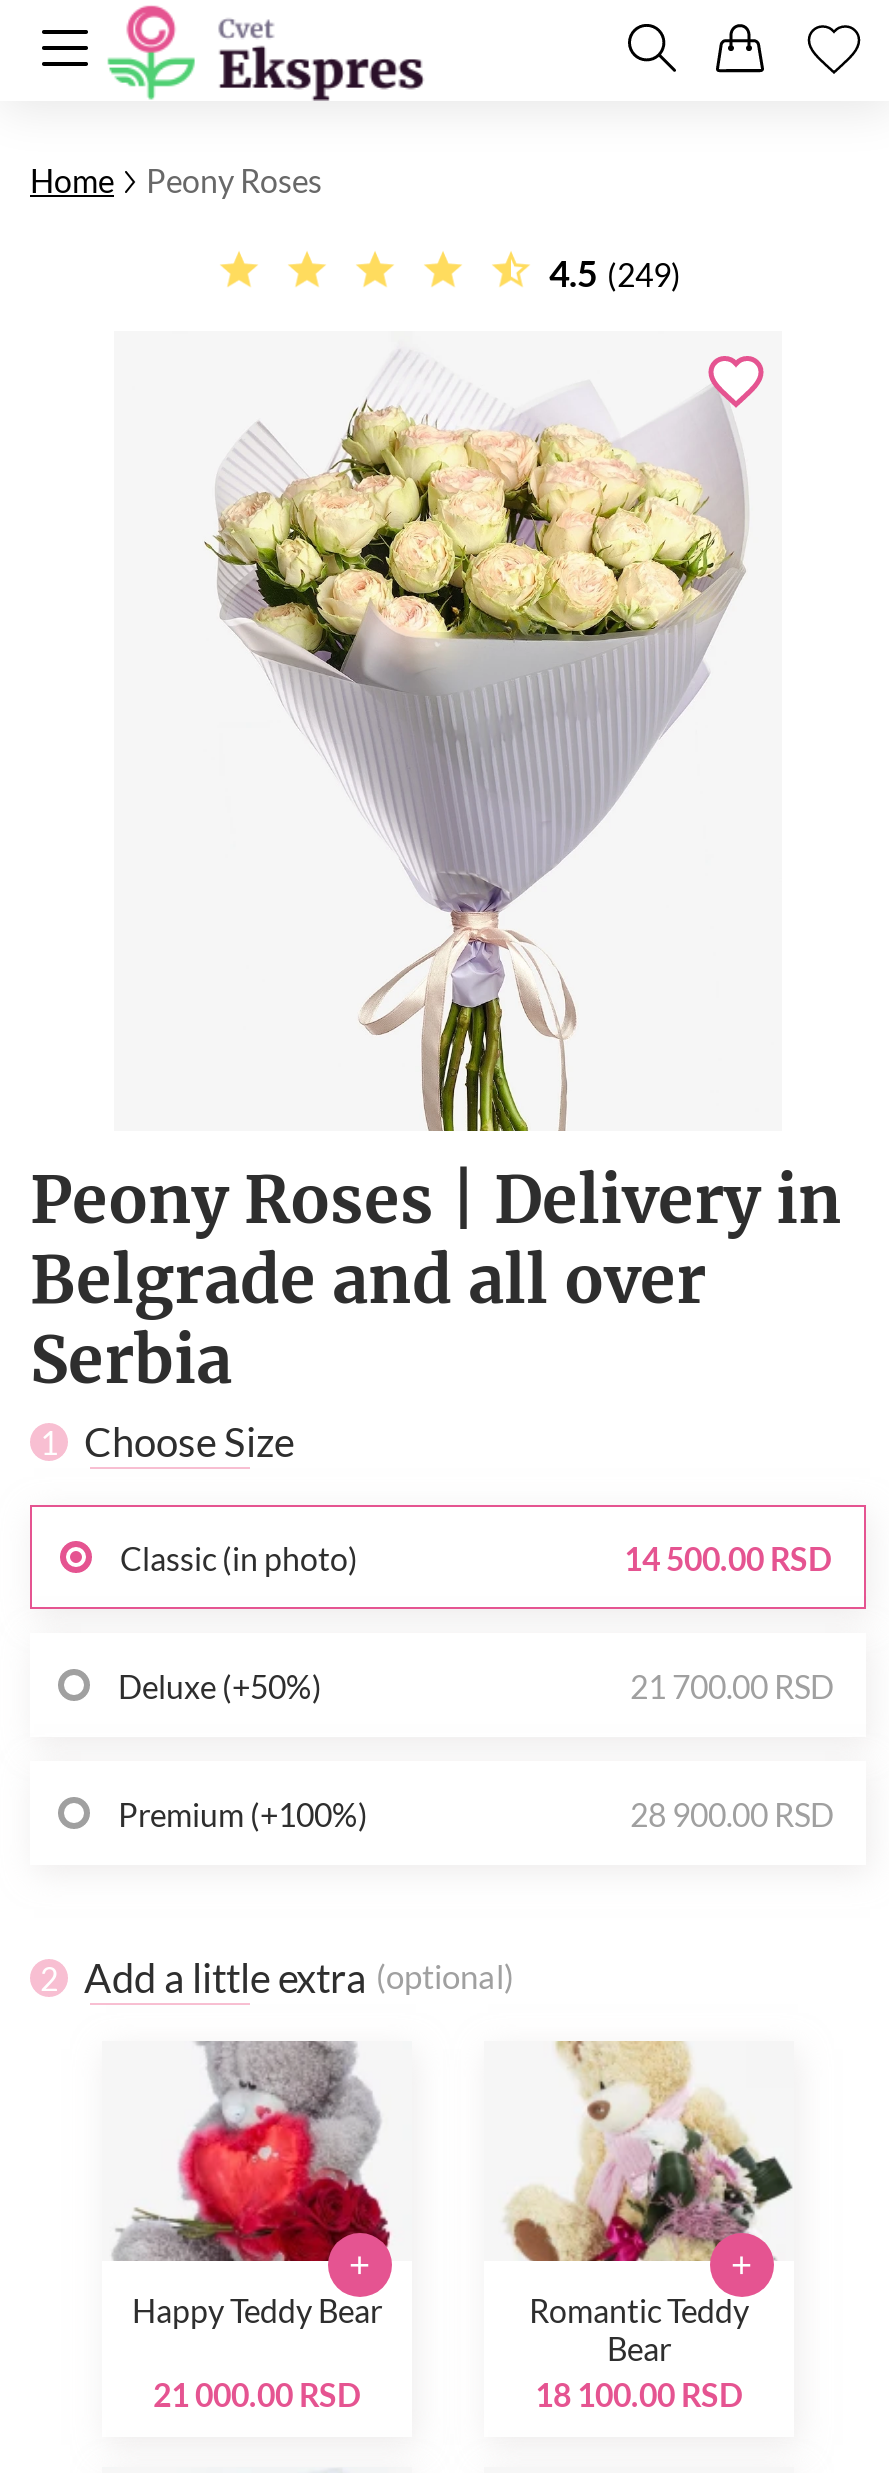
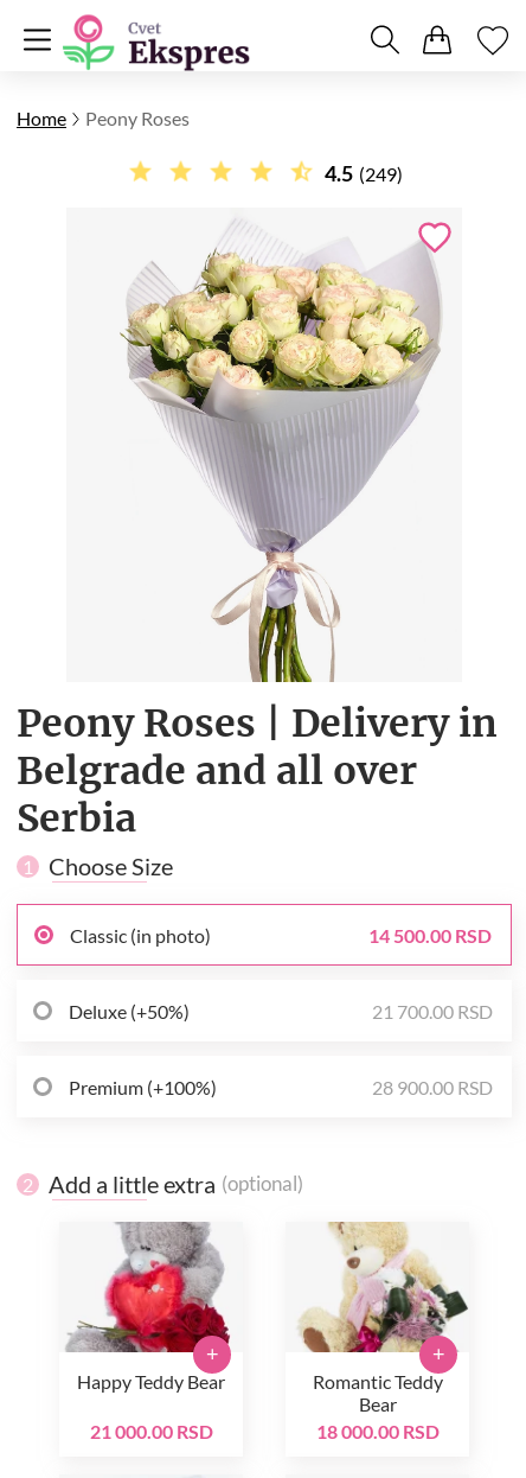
[535,2375,743,2413] 18 100.00 RSD -> [316,1420,439,1442] 18 000.00 RSD

